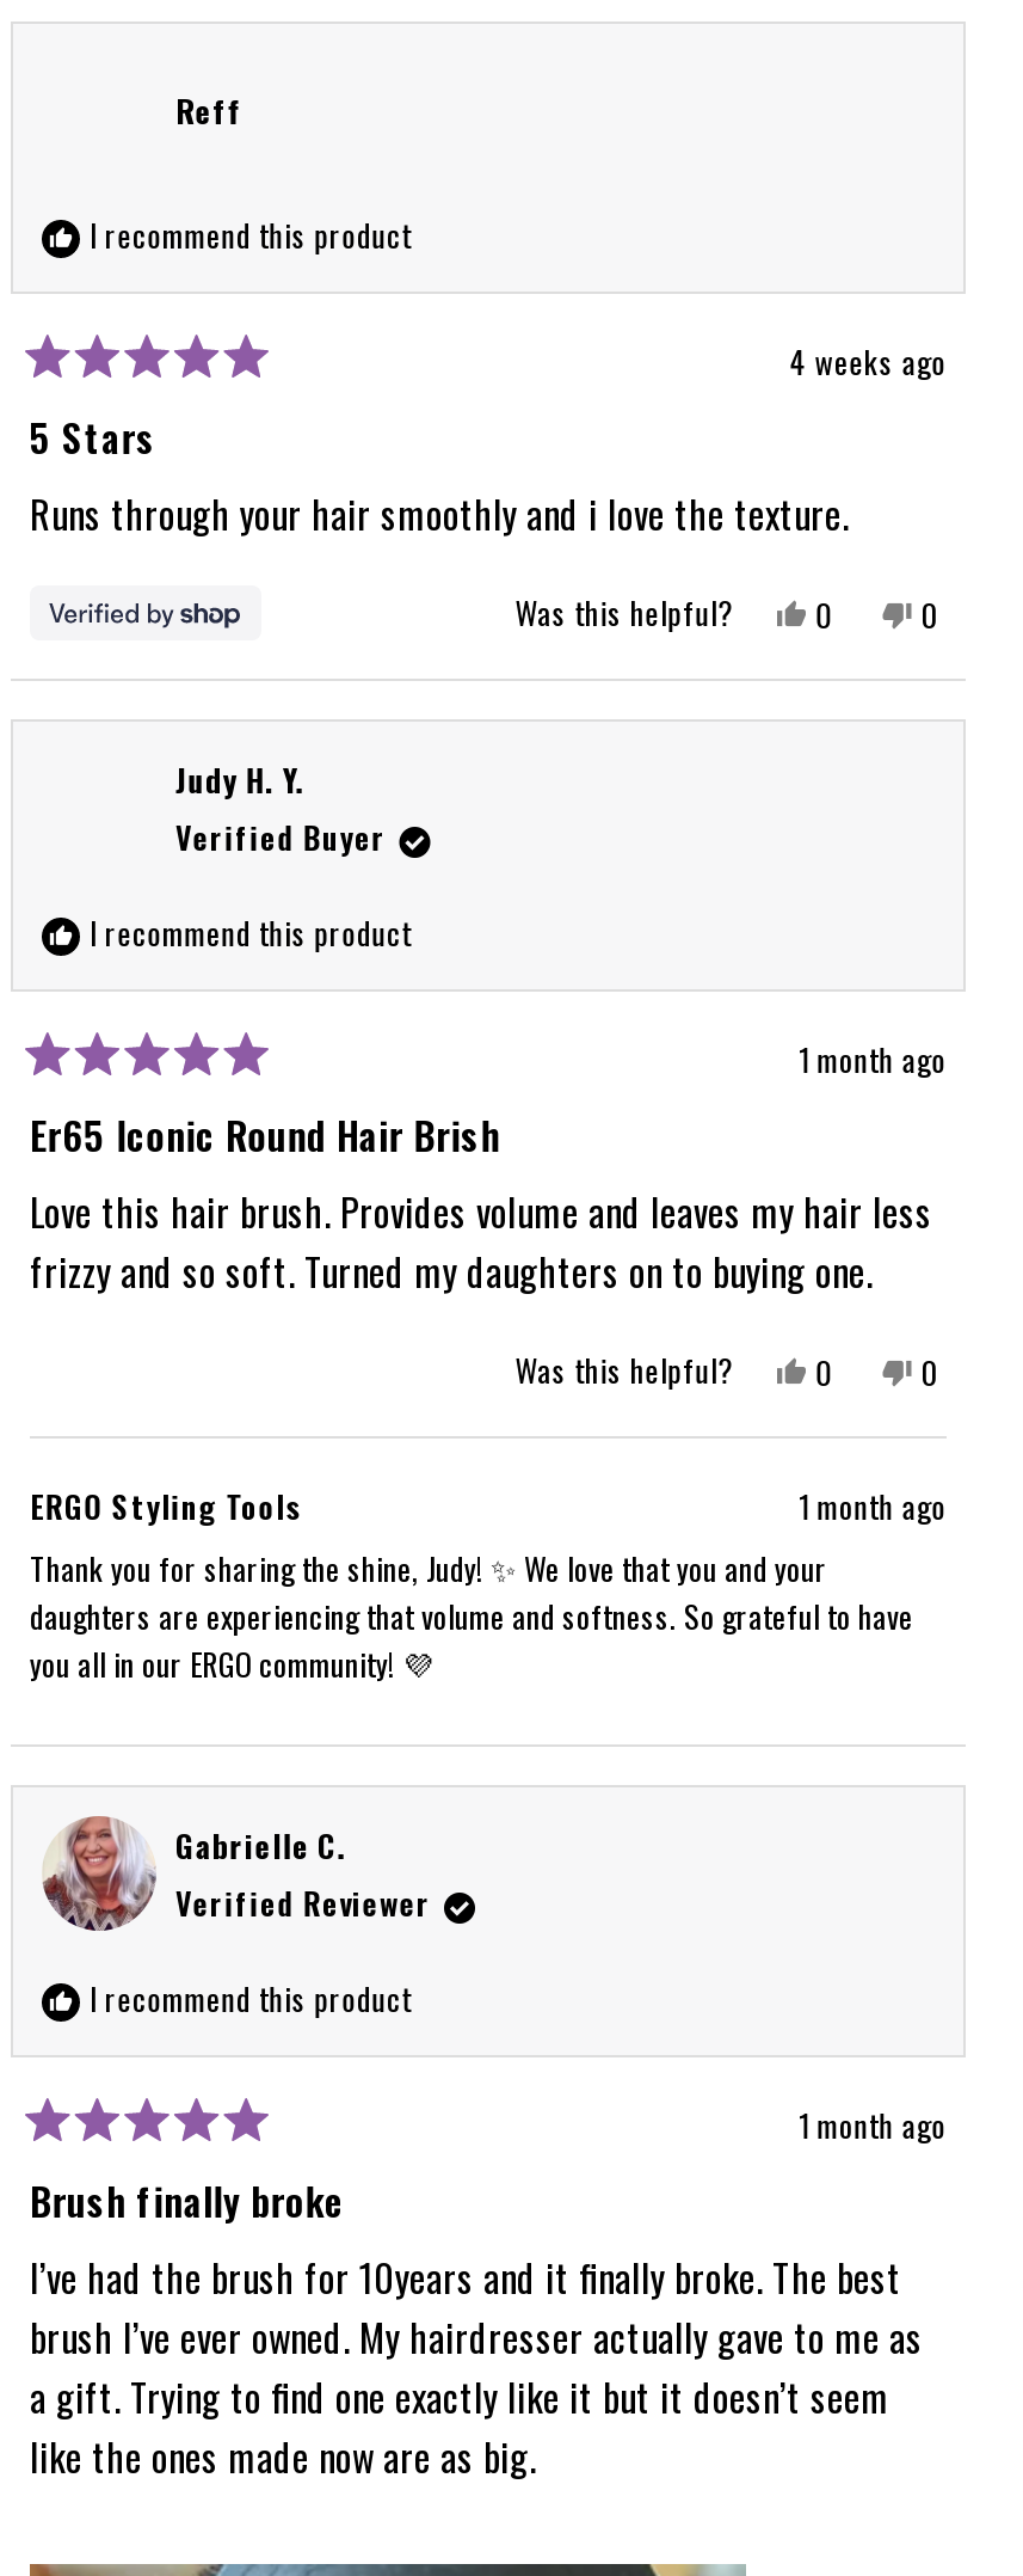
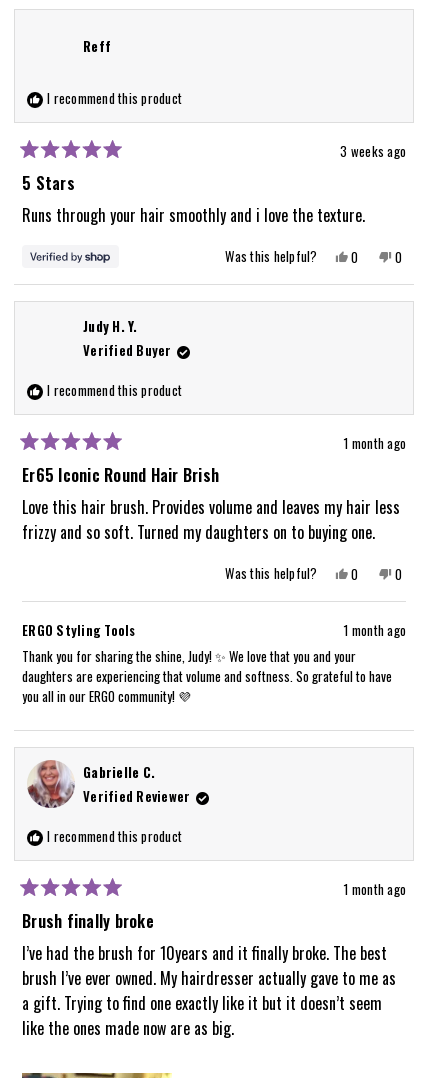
[790,338,947,386] 4 weeks ago -> [340,141,406,161] 3 weeks ago

